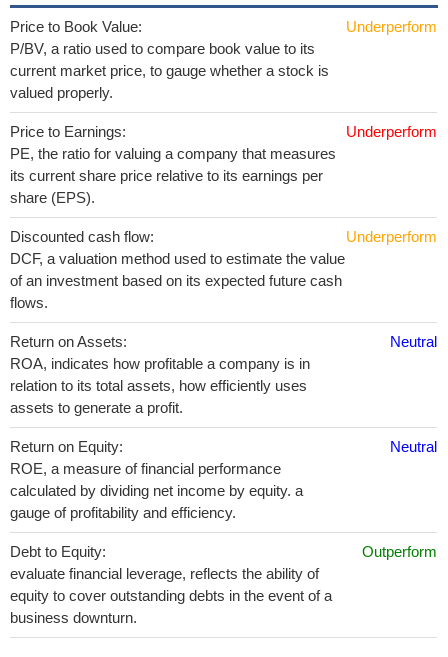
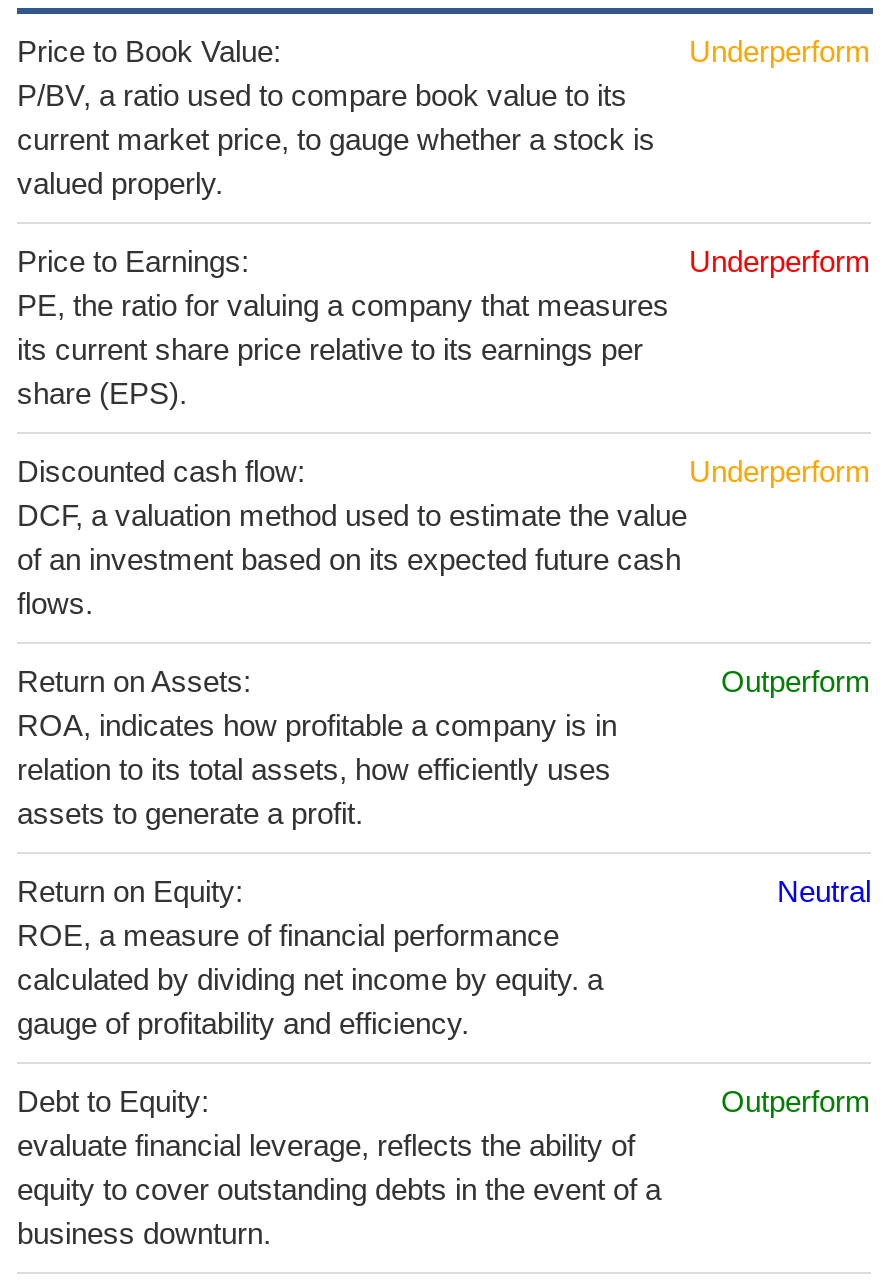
[390,333,437,350] Neutral -> [721,664,871,698] Outperform

